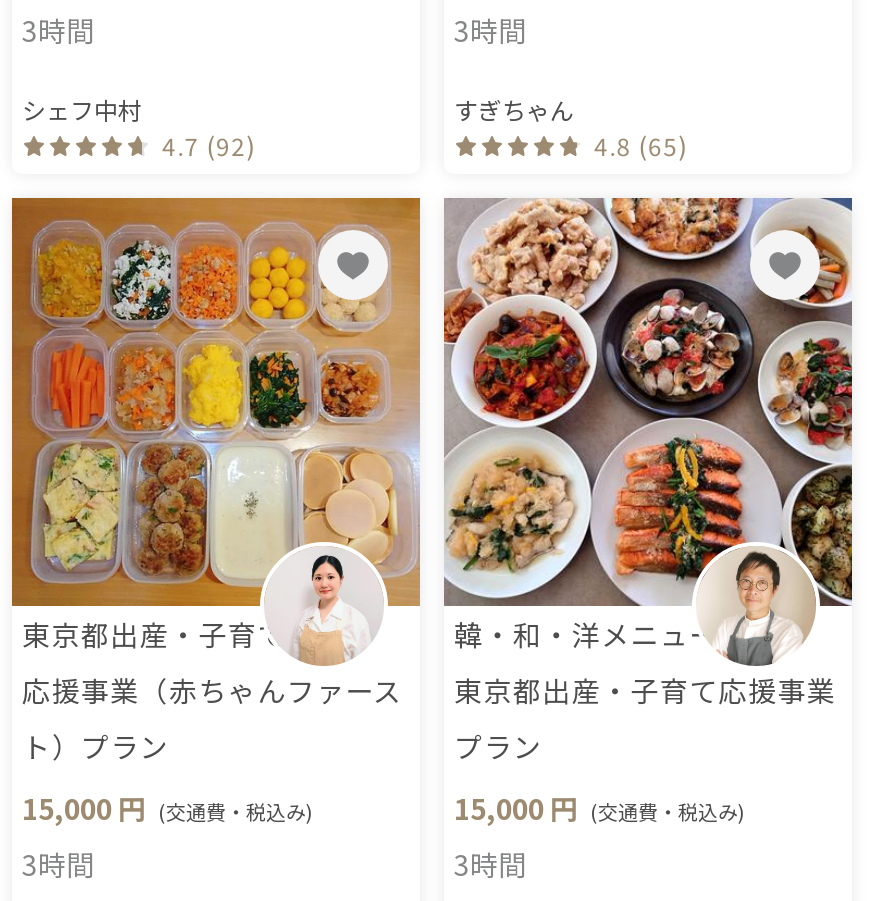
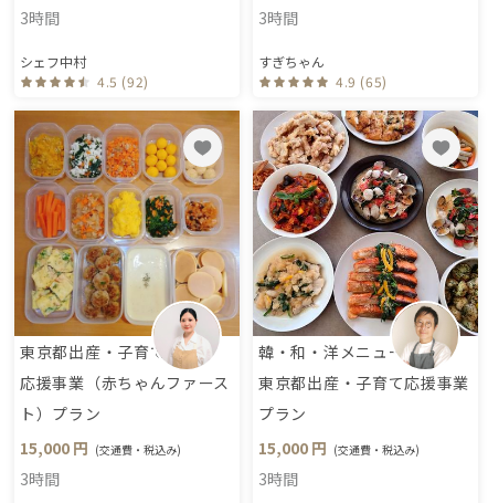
[162,128,256,162] 4.7 (92) -> [97,72,149,91] 4.5 (92)
[594,128,688,162] 4.8 (65) -> [336,72,387,91] 4.9 (65)

